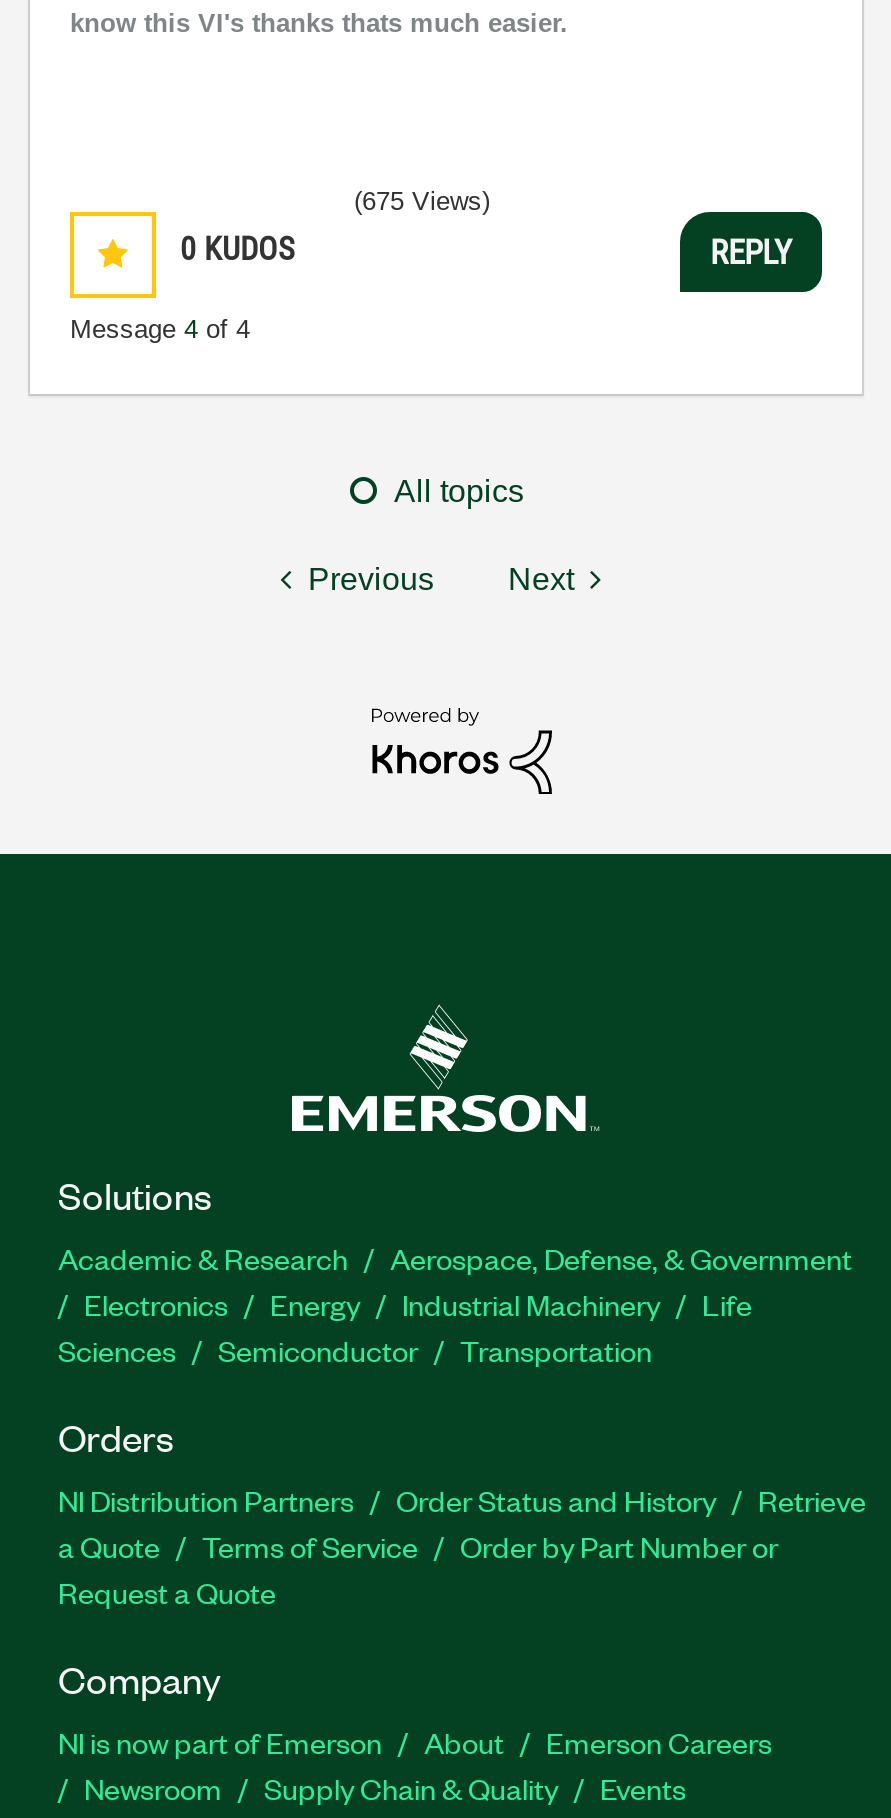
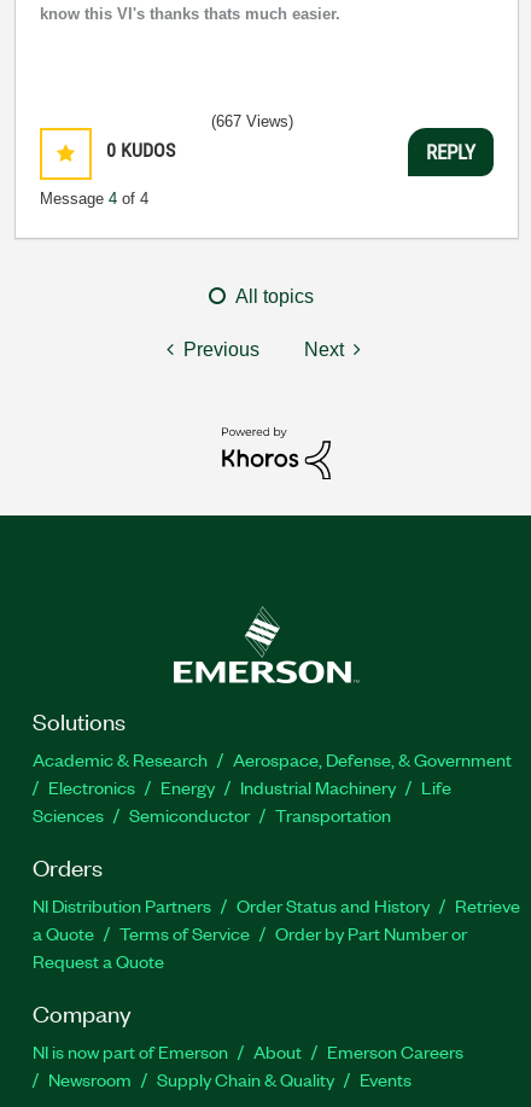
[354,186,490,216] (675 Views) -> [211,112,293,130] (667 Views)

